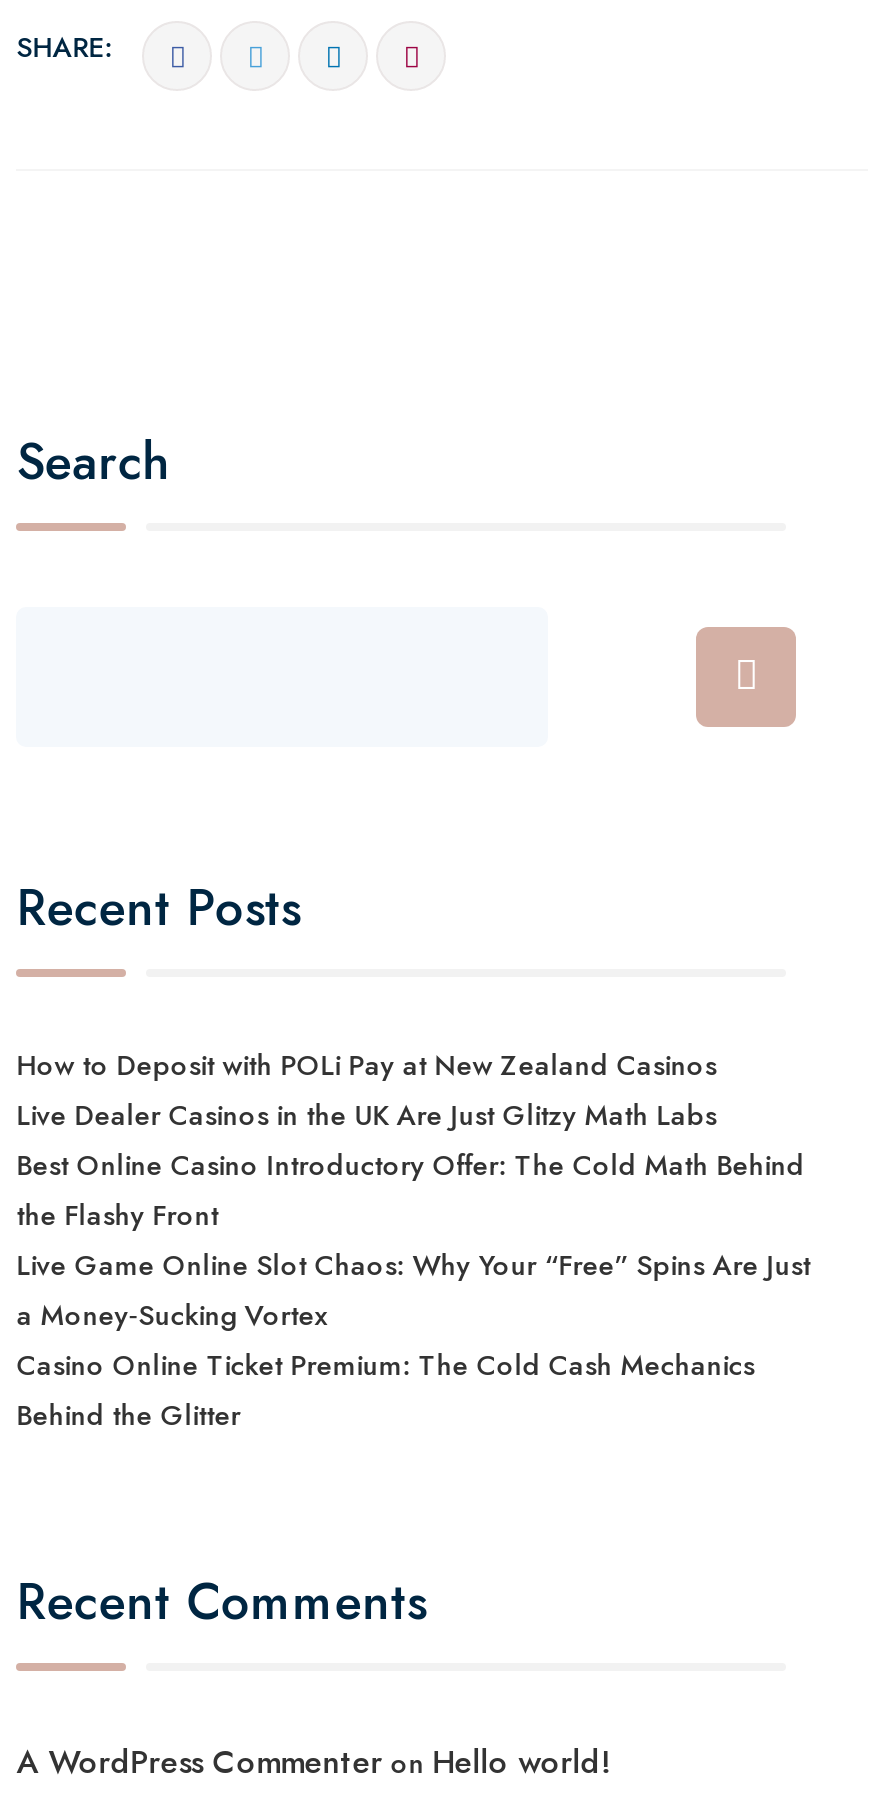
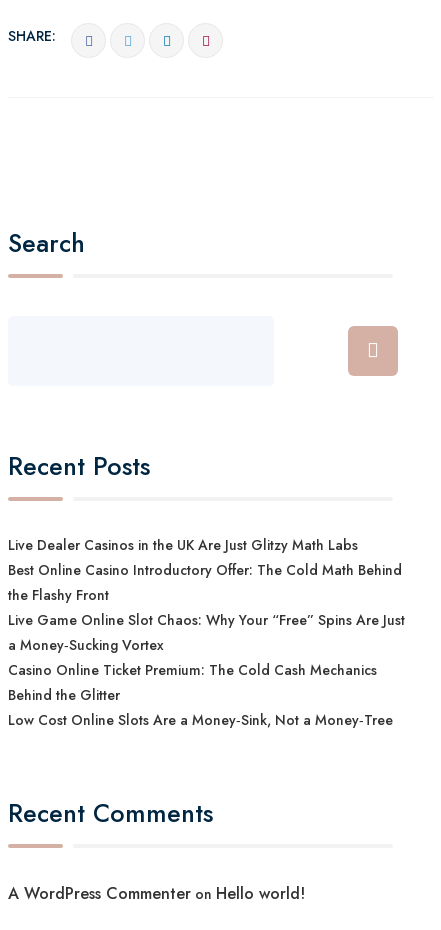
[16,1045,716,1085] How to Deposit with POLi Pay at New Zealand Casinos -> none
moved [16,1095,810,1435] -> [8,535,405,705]: Live Dealer Casinos in the UK Are Just Glitzy Math Labs | Best Online Casino Introductory Offer: The Cold Math Behind | the Flashy Front | Live Game Online Slot Chaos: Why Your “Free” Spins Are Just | a Money‑Sucking Vortex | Casino Online Ticket Premium: The Cold Cash Mechanics | Behind the Glitter
none -> [8,710,393,730] Low Cost Online Slots Are a Money‑Sink, Not a Money‑Tree

